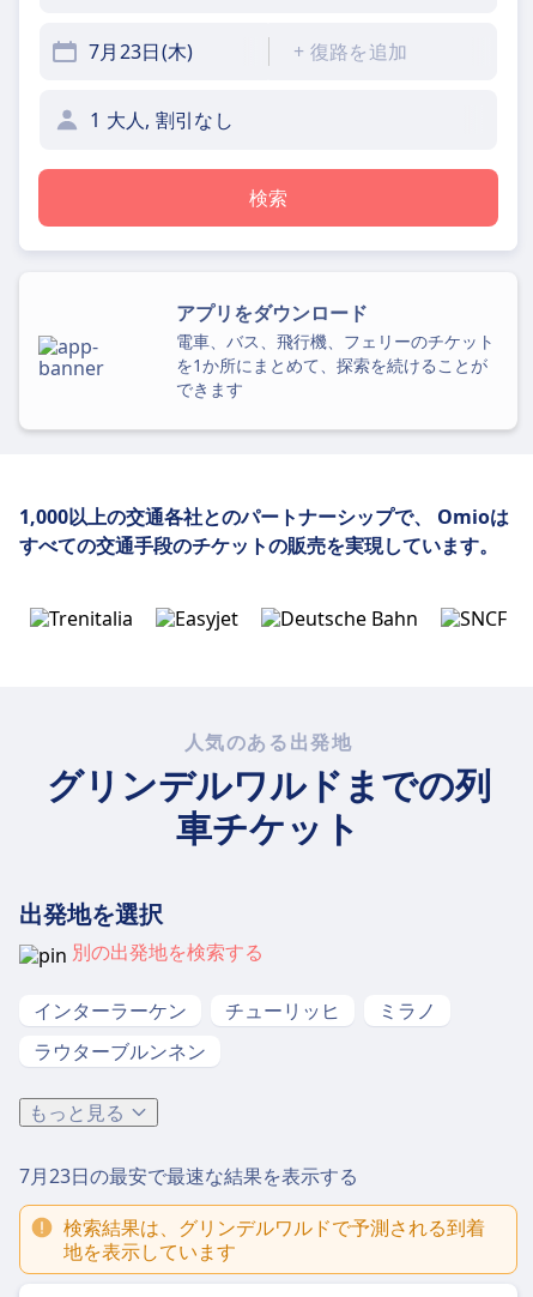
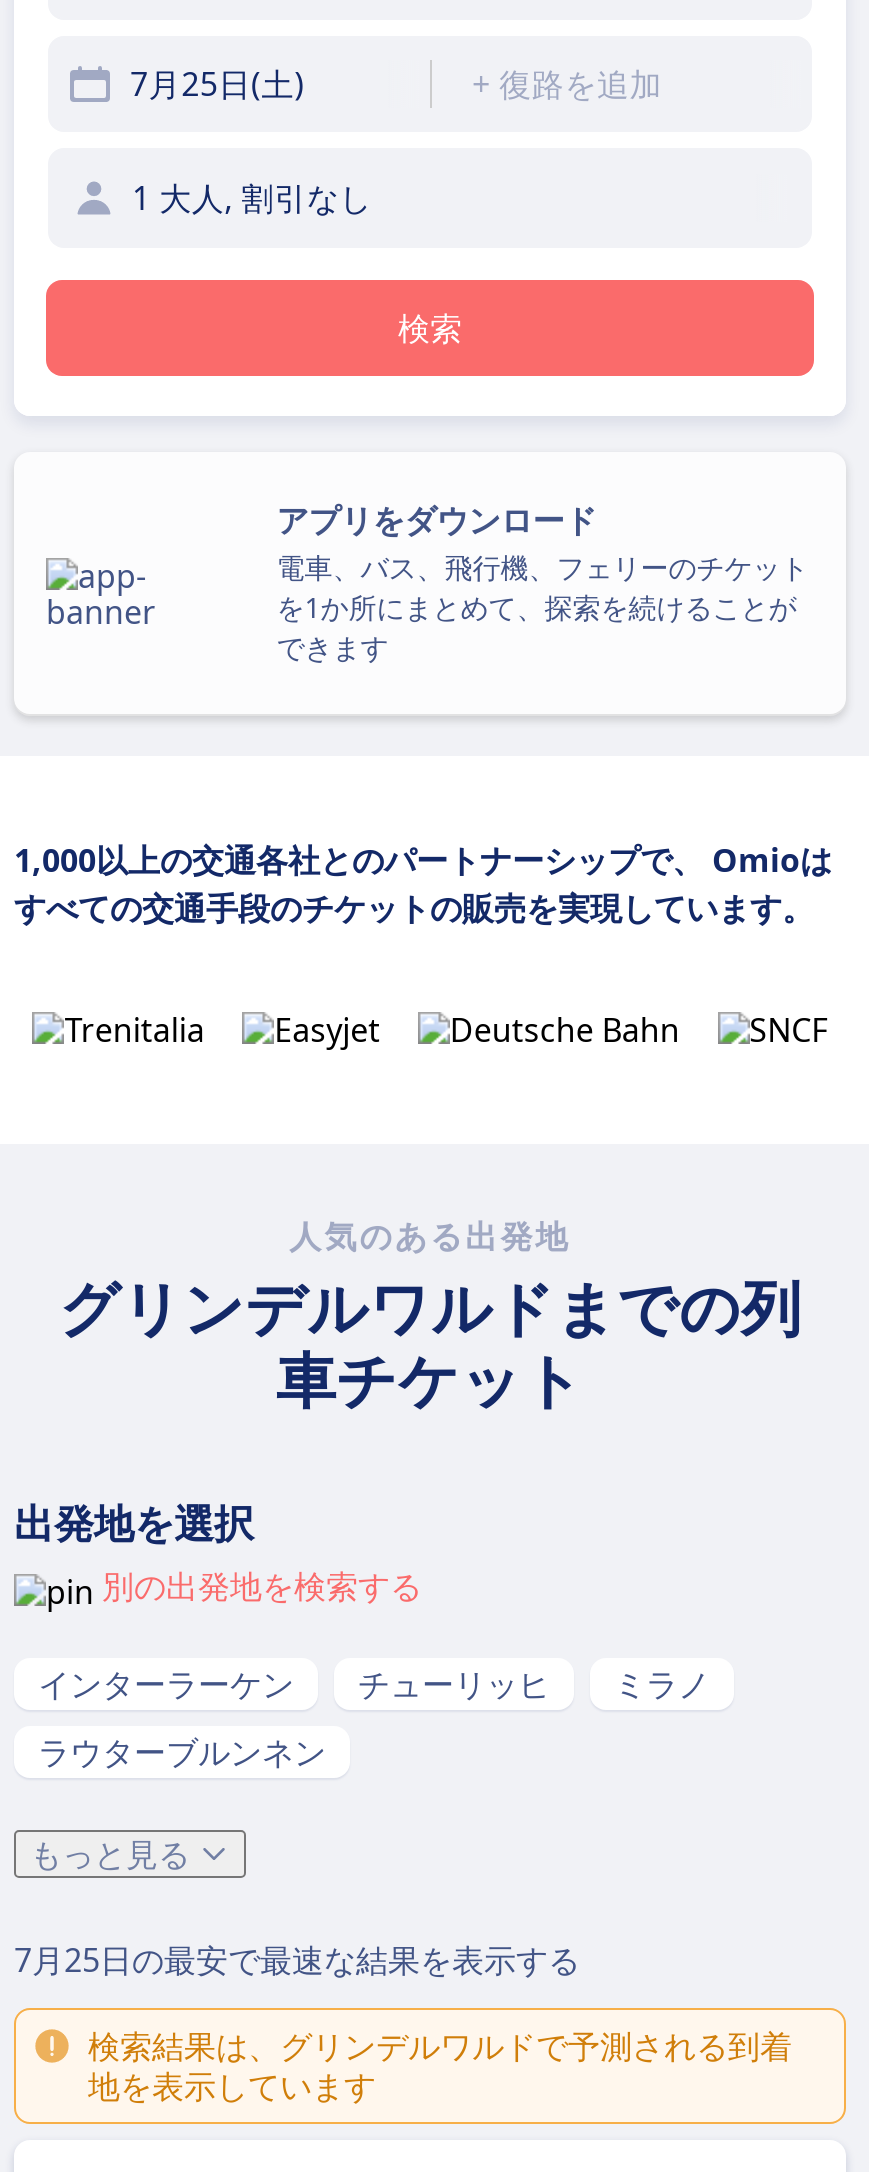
[89,38,193,65] 7月23日(木) -> [130,62,305,106] 7月25日(土)
[19,1163,358,1189] 7月23日の最安で最速な結果を表示する -> [14,1938,580,1982] 7月25日の最安で最速な結果を表示する

